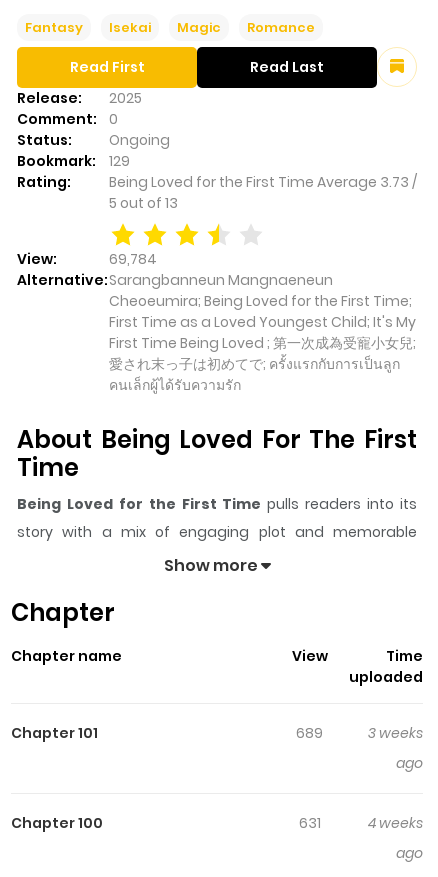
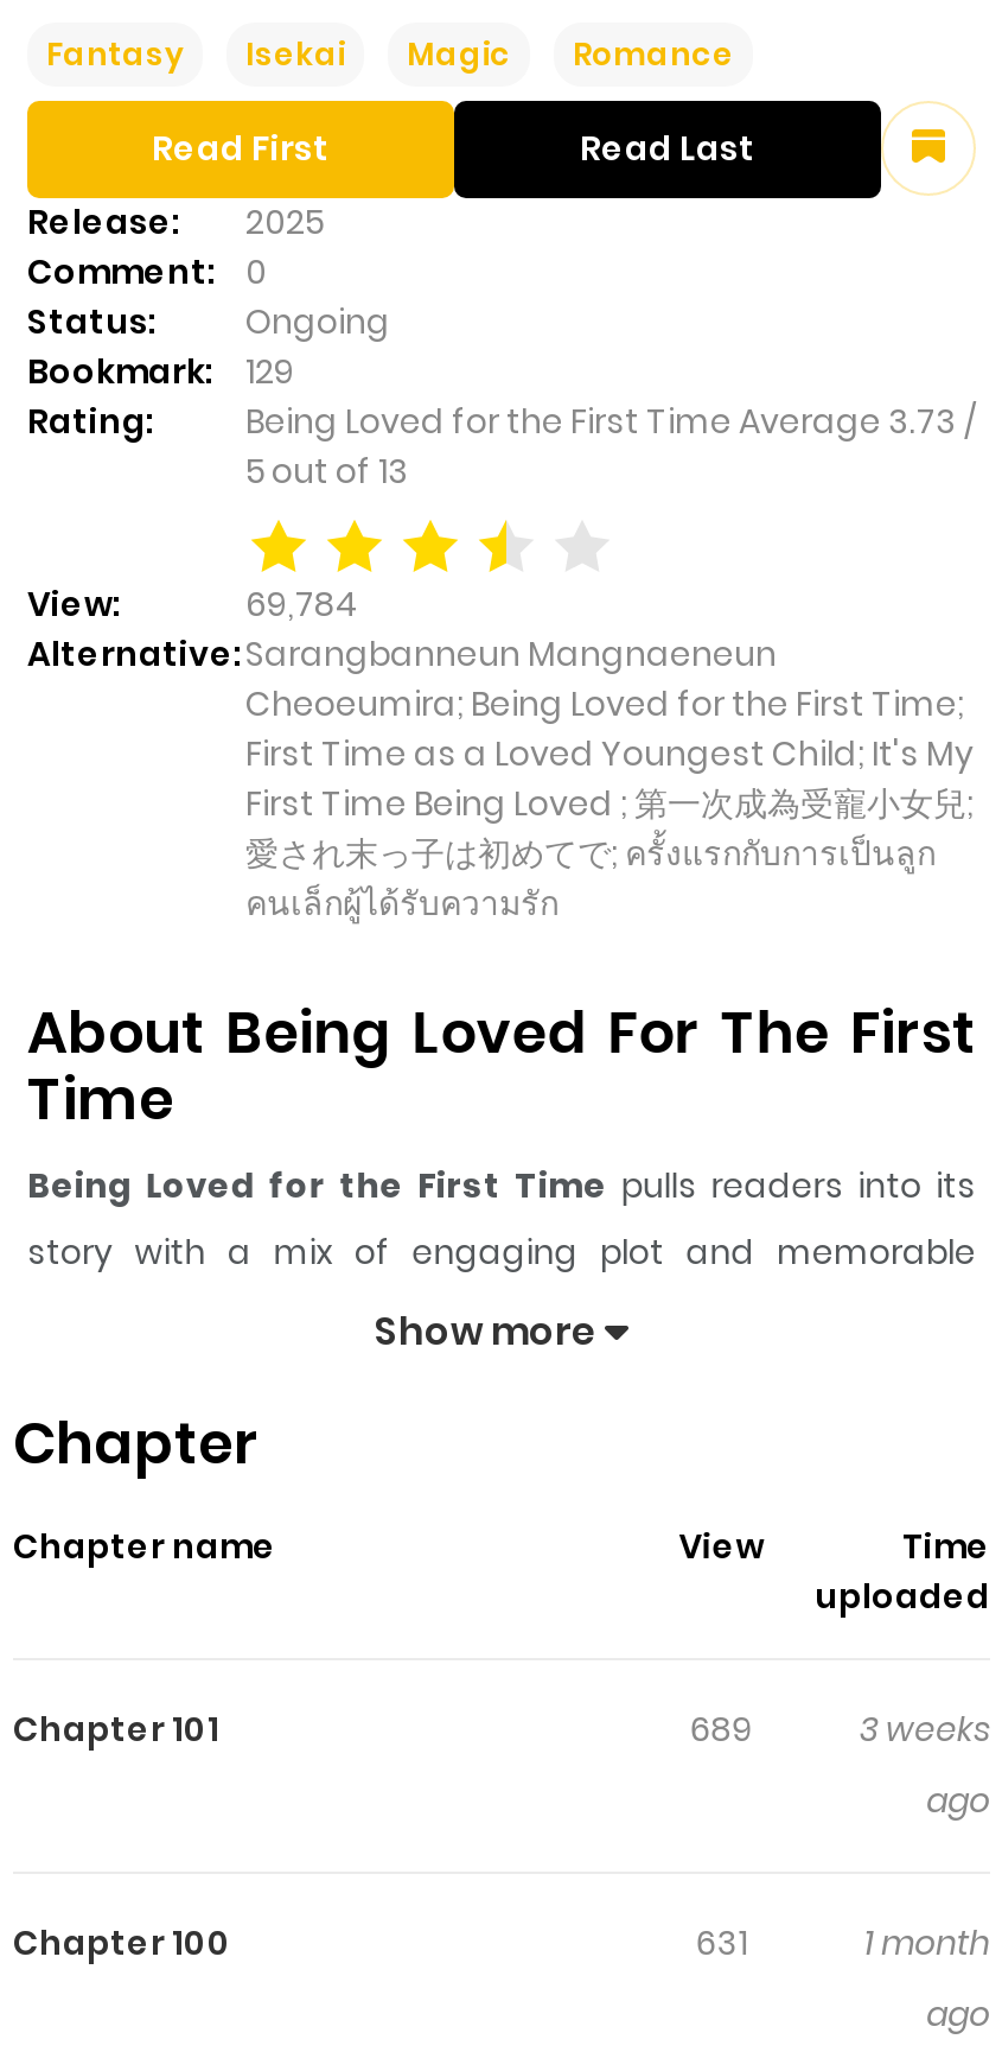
[368,813,423,833] 4 weeks -> [864,1918,990,1966] 1 month

